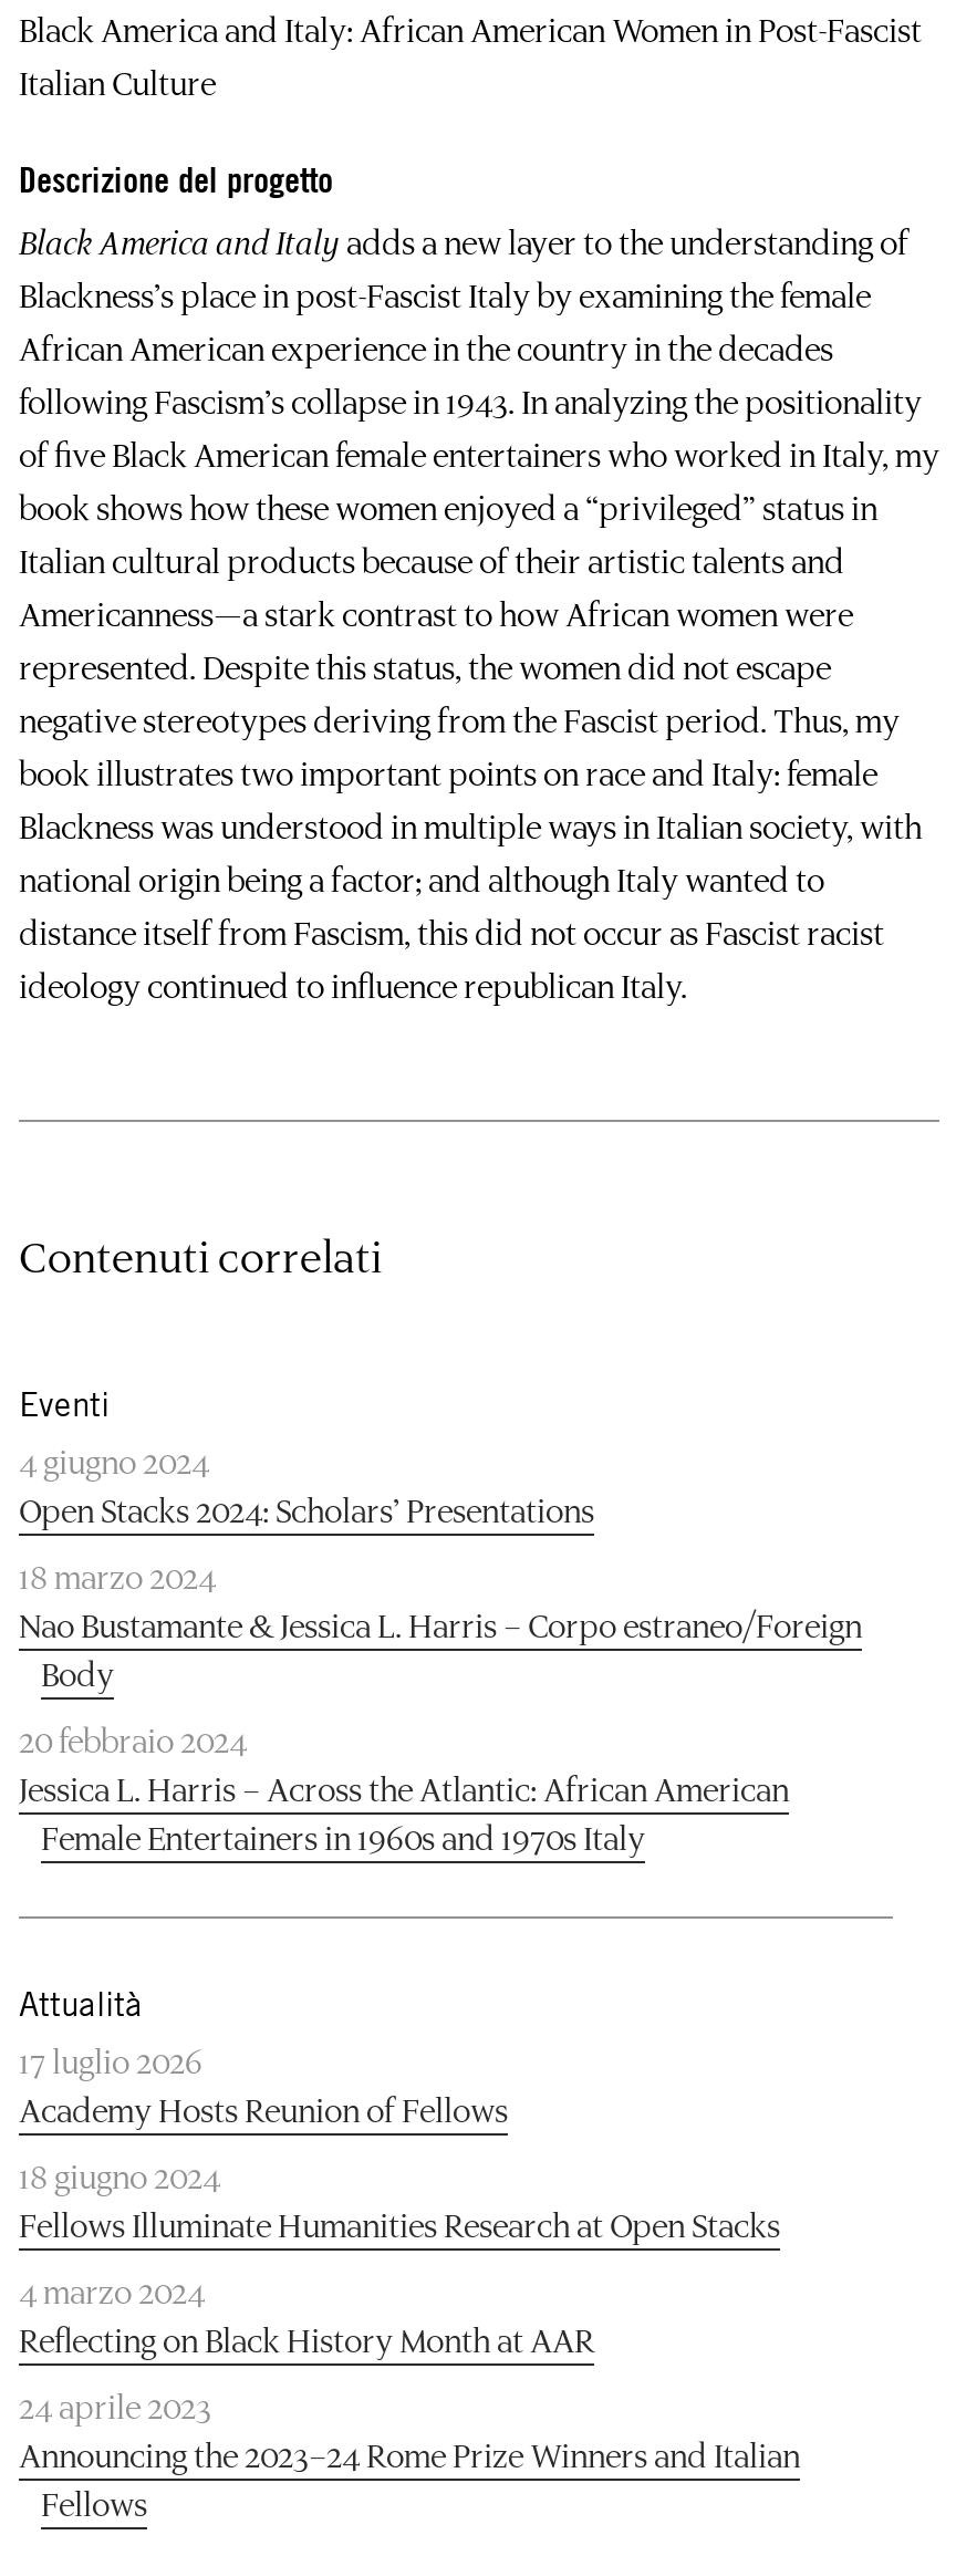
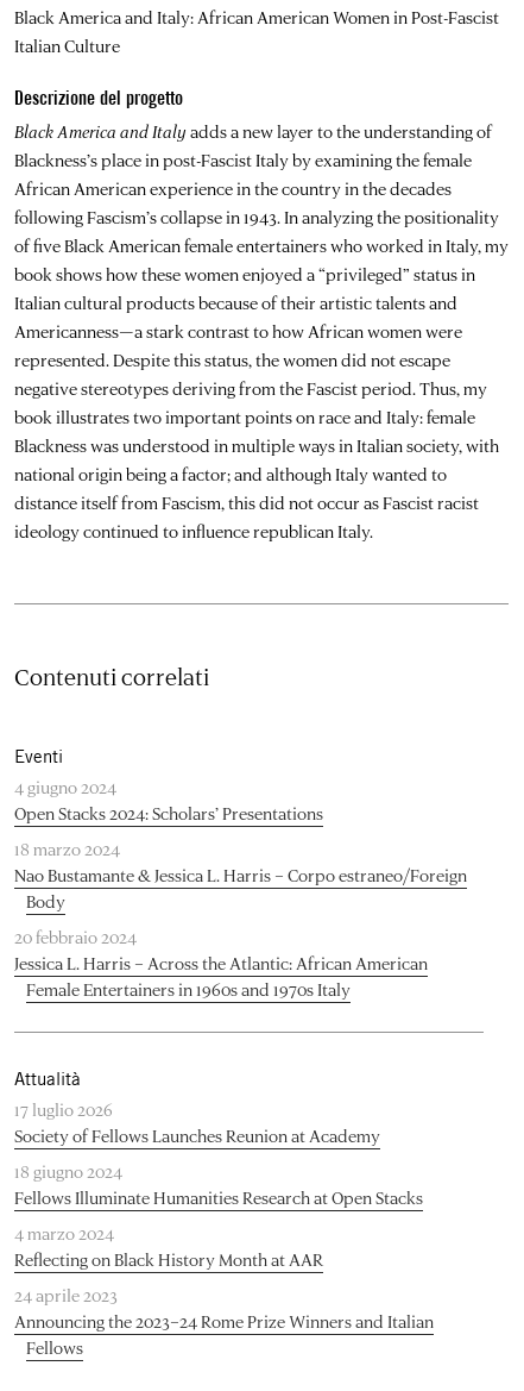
[19,2090,508,2132] Academy Hosts Reunion of Fellows -> [14,1125,380,1148] Society of Fellows Launches Reunion at Academy

